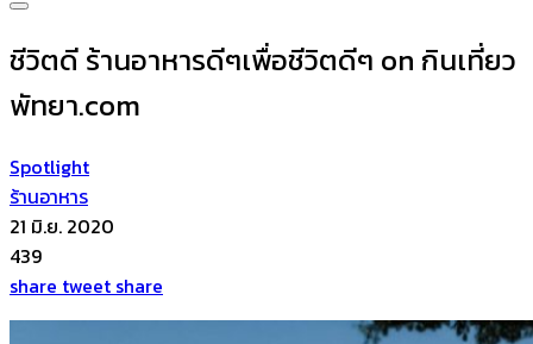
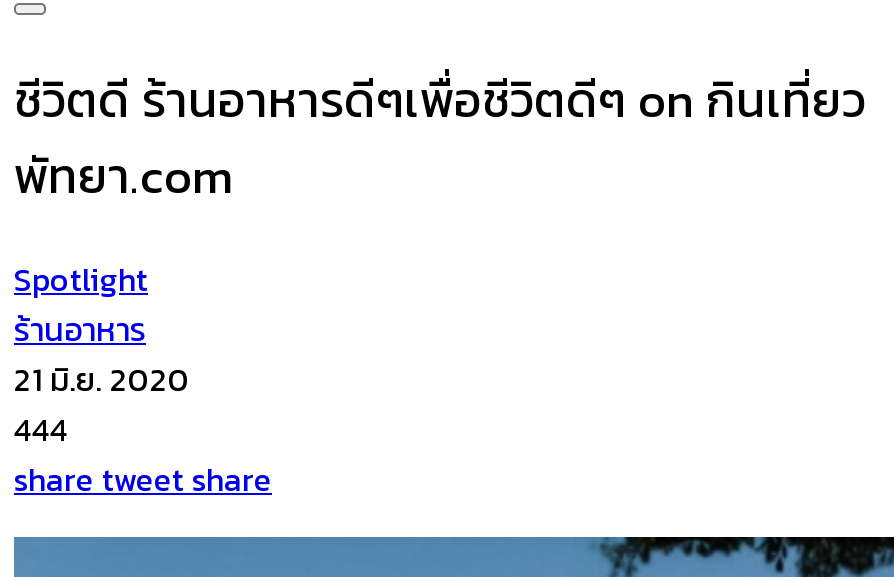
[10,241,42,270] 439 -> [14,405,68,453] 444

